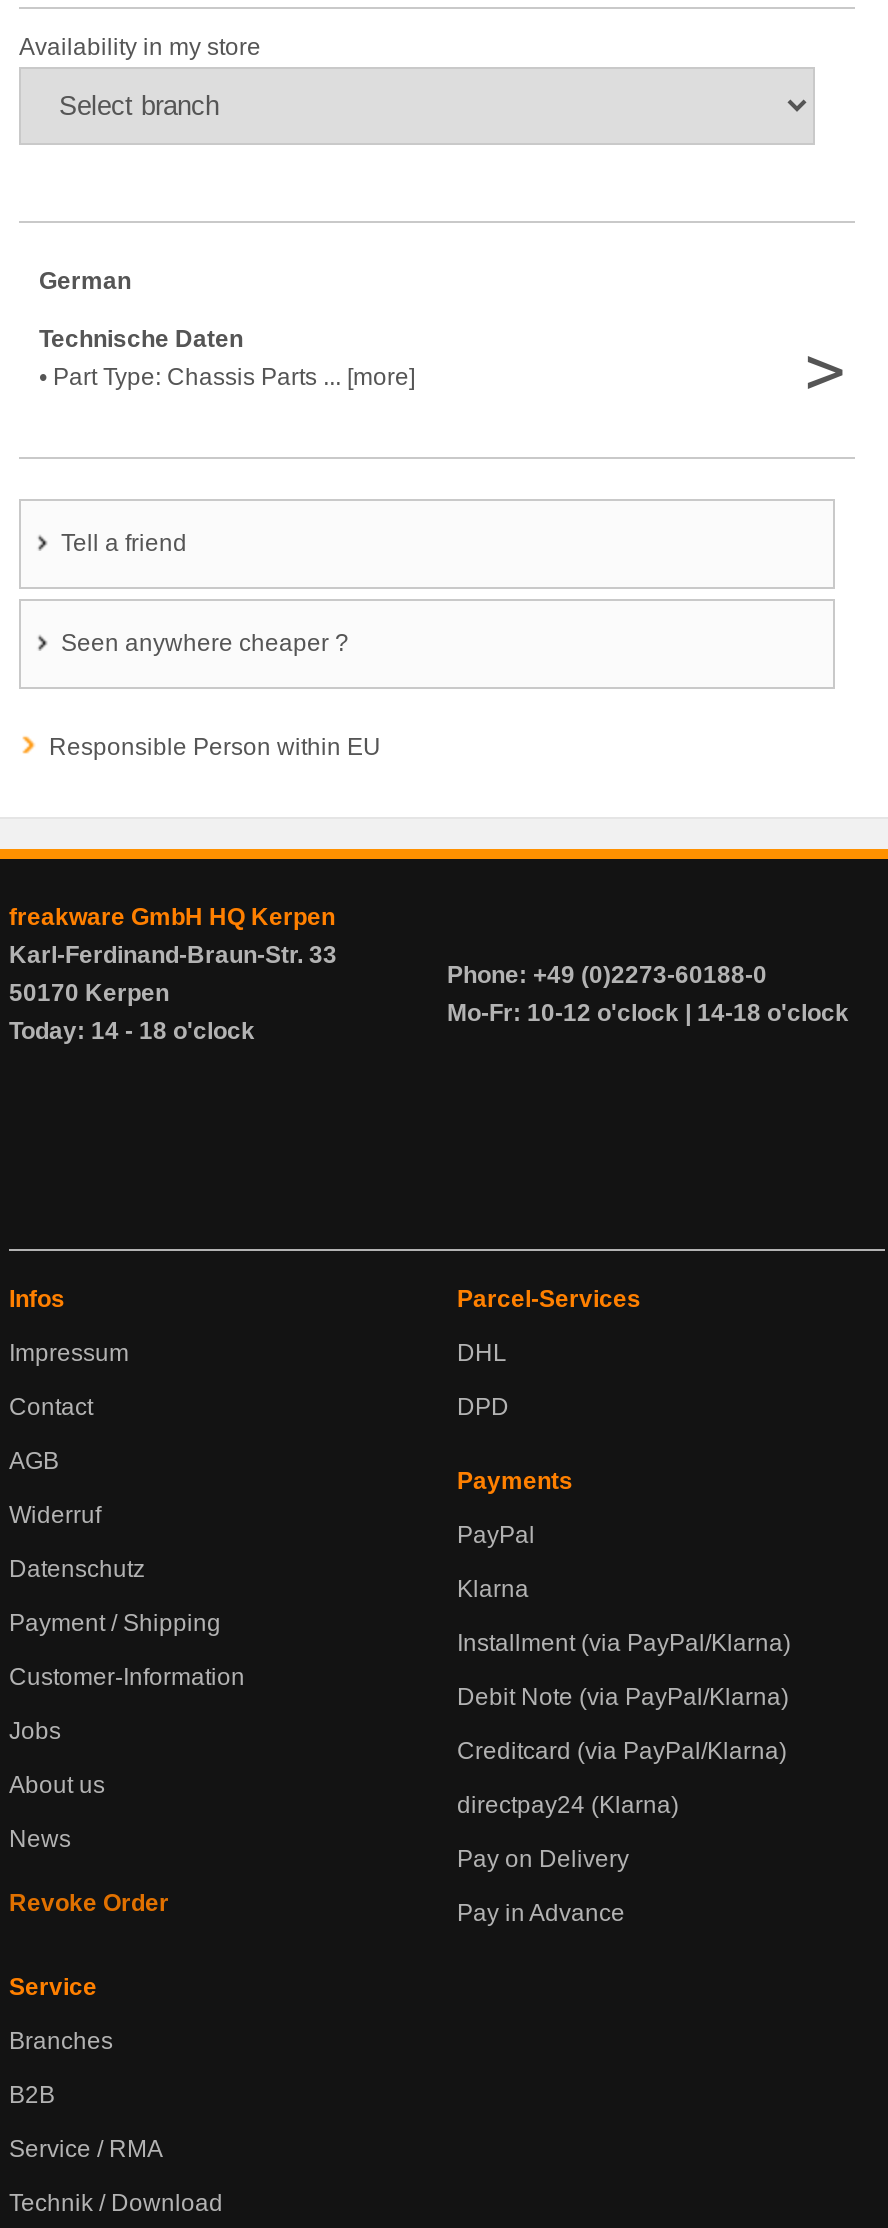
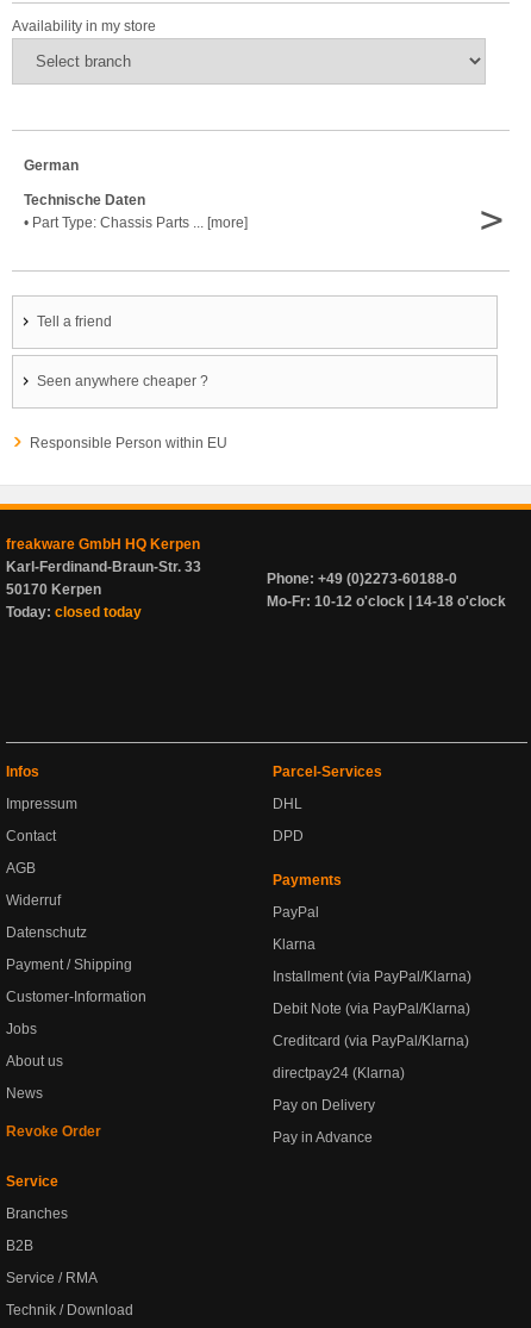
[9,1017,255,1045] Today: 14 - 18 o'clock -> [6,604,142,621] Today: closed today

